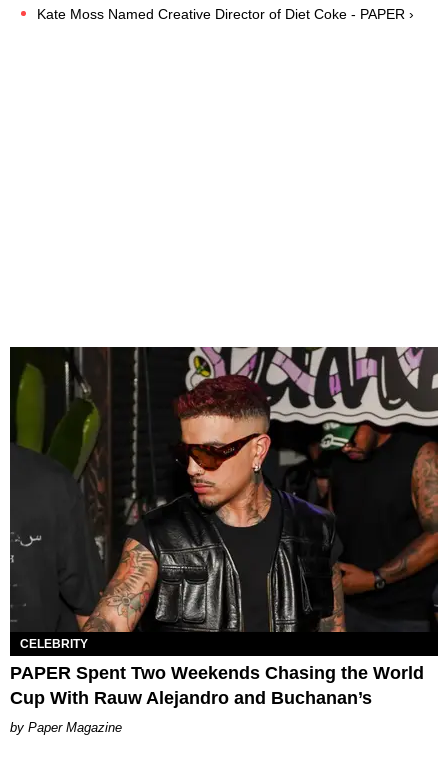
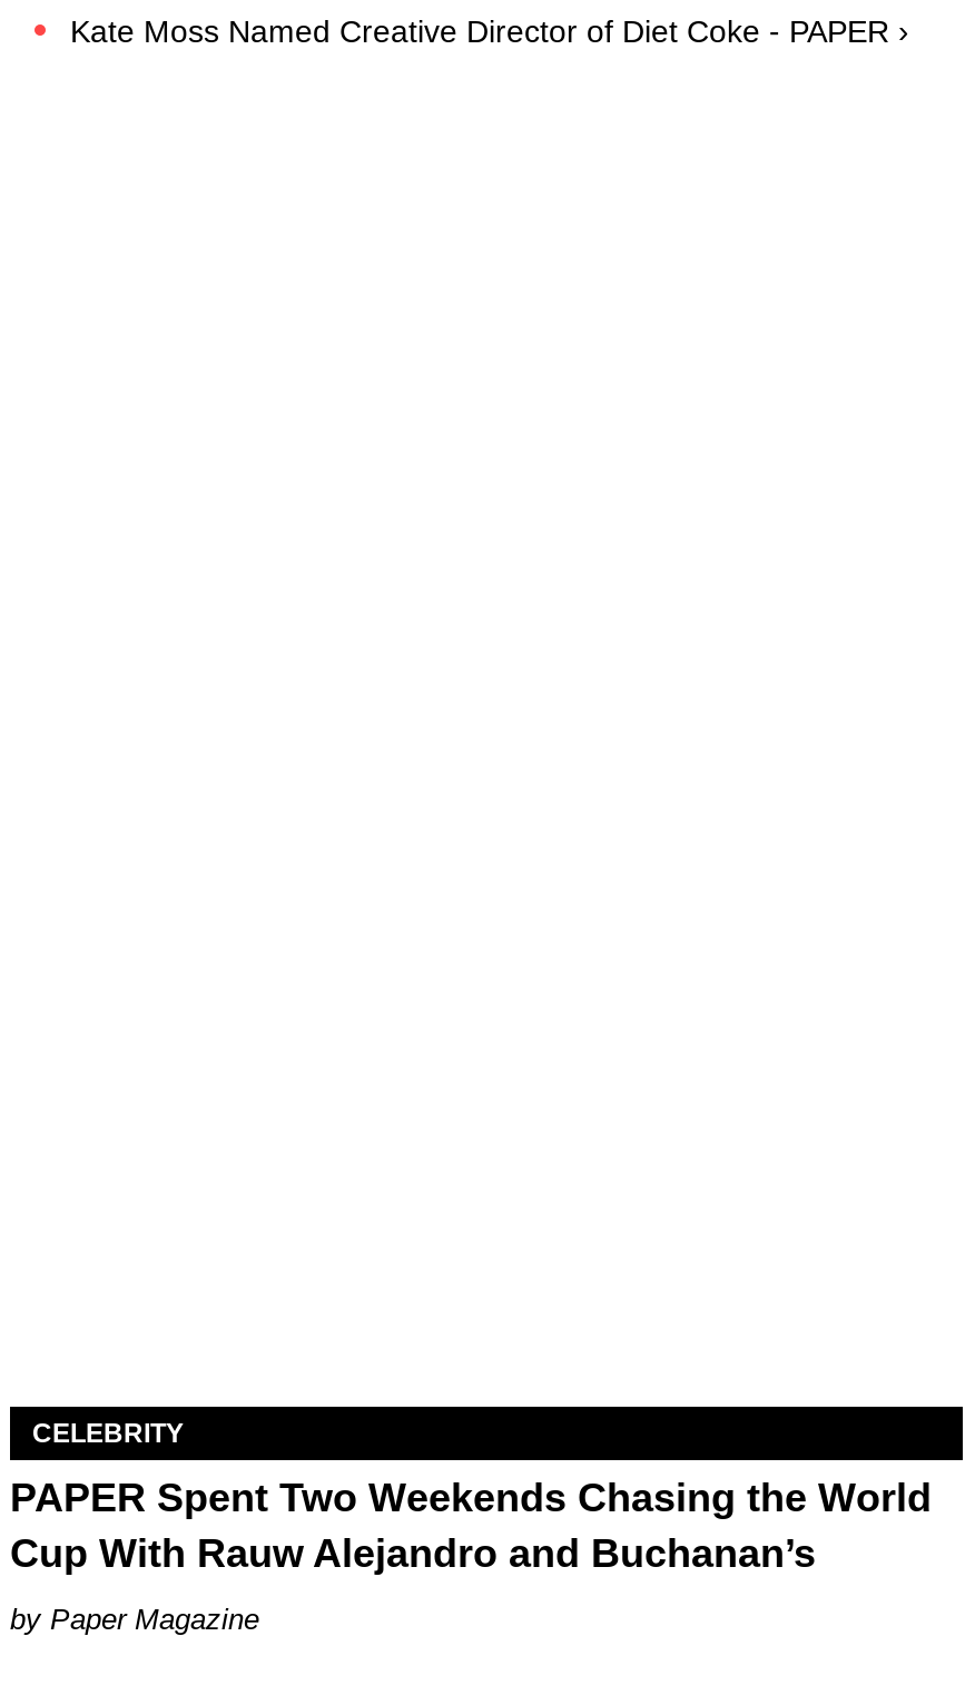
[9,346,439,633] [image] -> none

